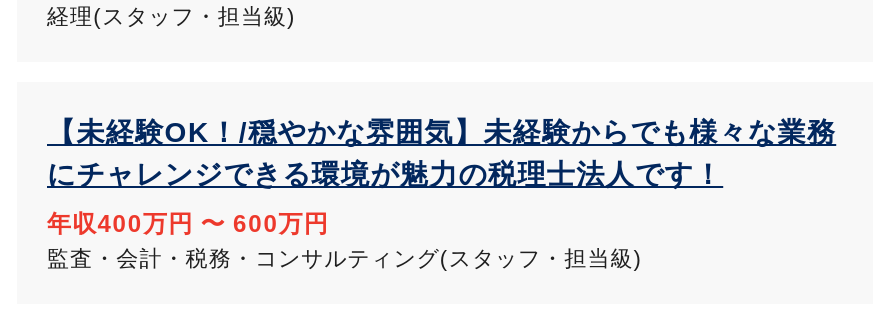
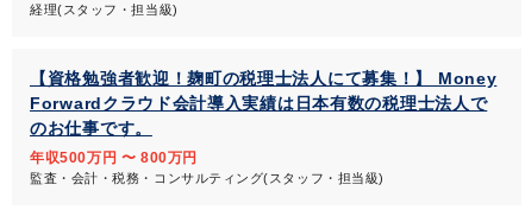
[47,116,836,190] 【未経験OK！/穏やかな雰囲気】未経験からでも様々な業務 | にチャレンジできる環境が魅力の税理士法人です！ -> [30,69,497,138] 【資格勉強者歓迎！麹町の税理士法人にて募集！】 Money | Forwardクラウド会計導入実績は日本有数の税理士法人で | のお仕事です。
[47,210,329,238] 年収400万円 〜 600万円 -> [30,149,198,166] 年収500万円 〜 800万円

